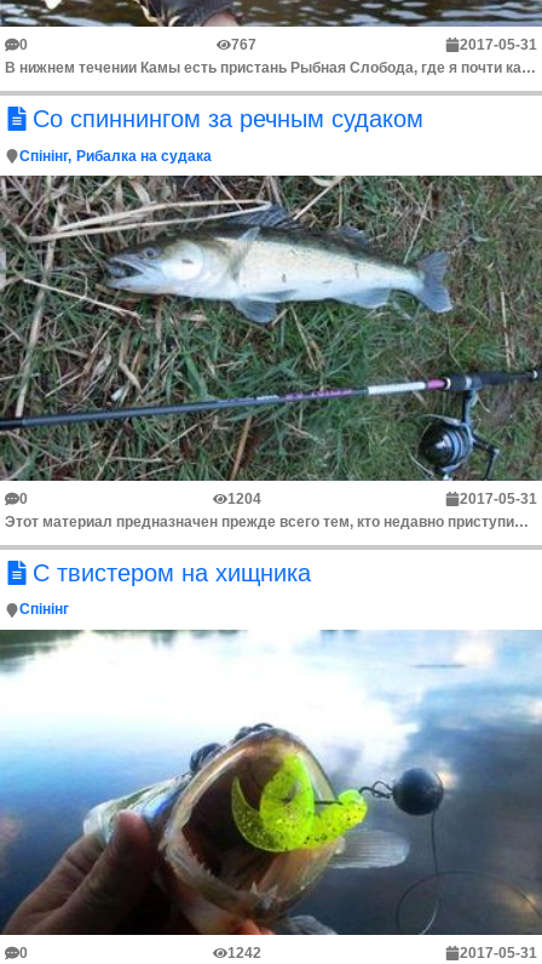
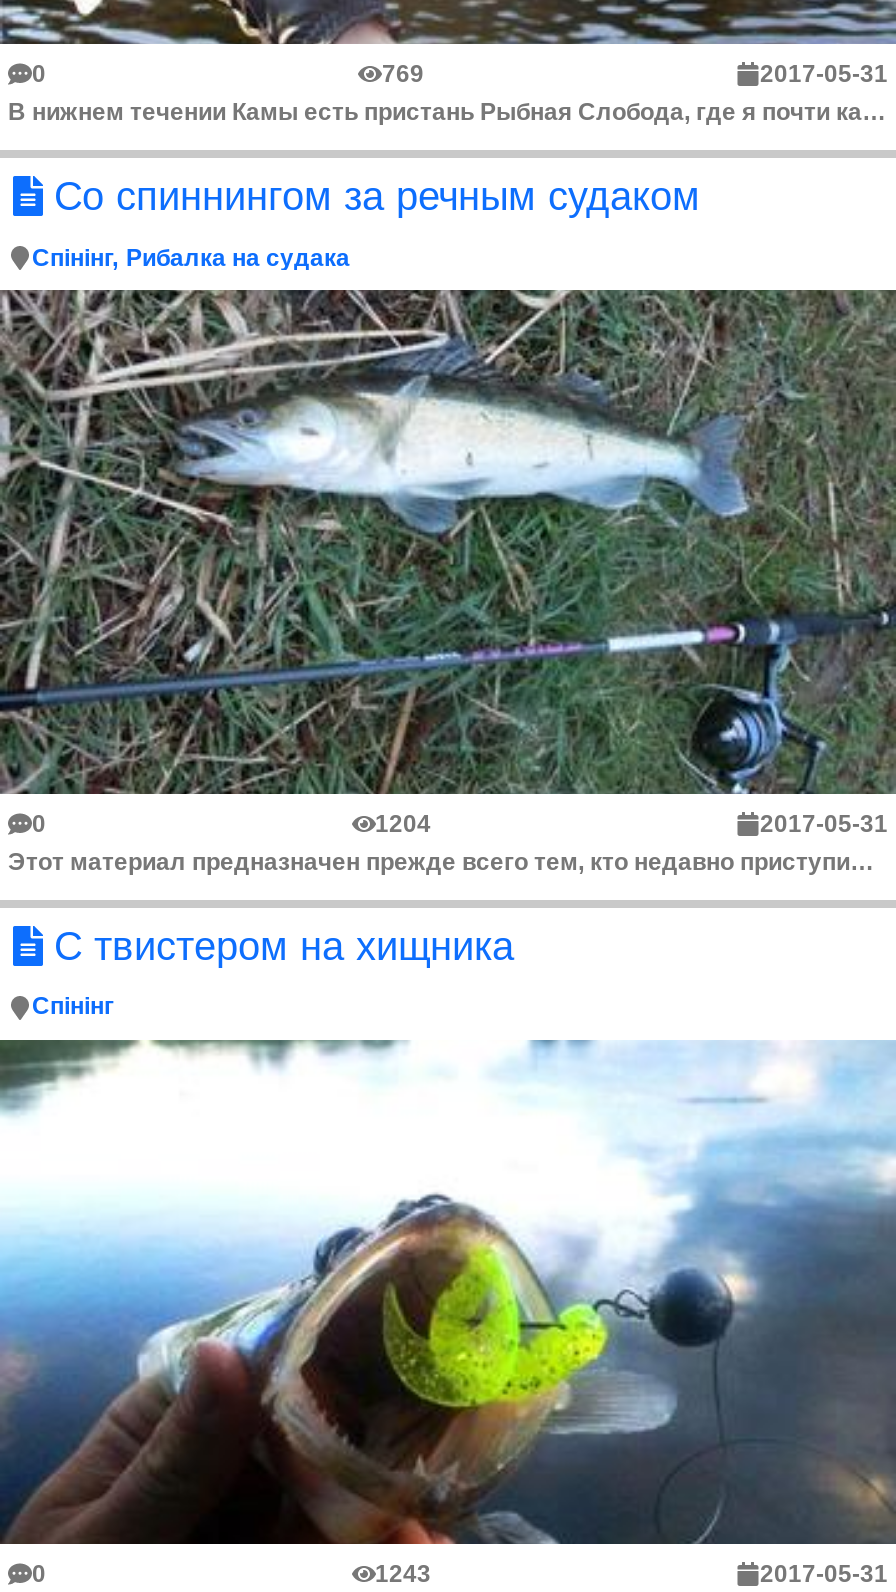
[231,36,256,53] 767 -> [382,60,424,88] 769
[227,944,261,961] 1242 -> [375,1560,431,1588] 1243

